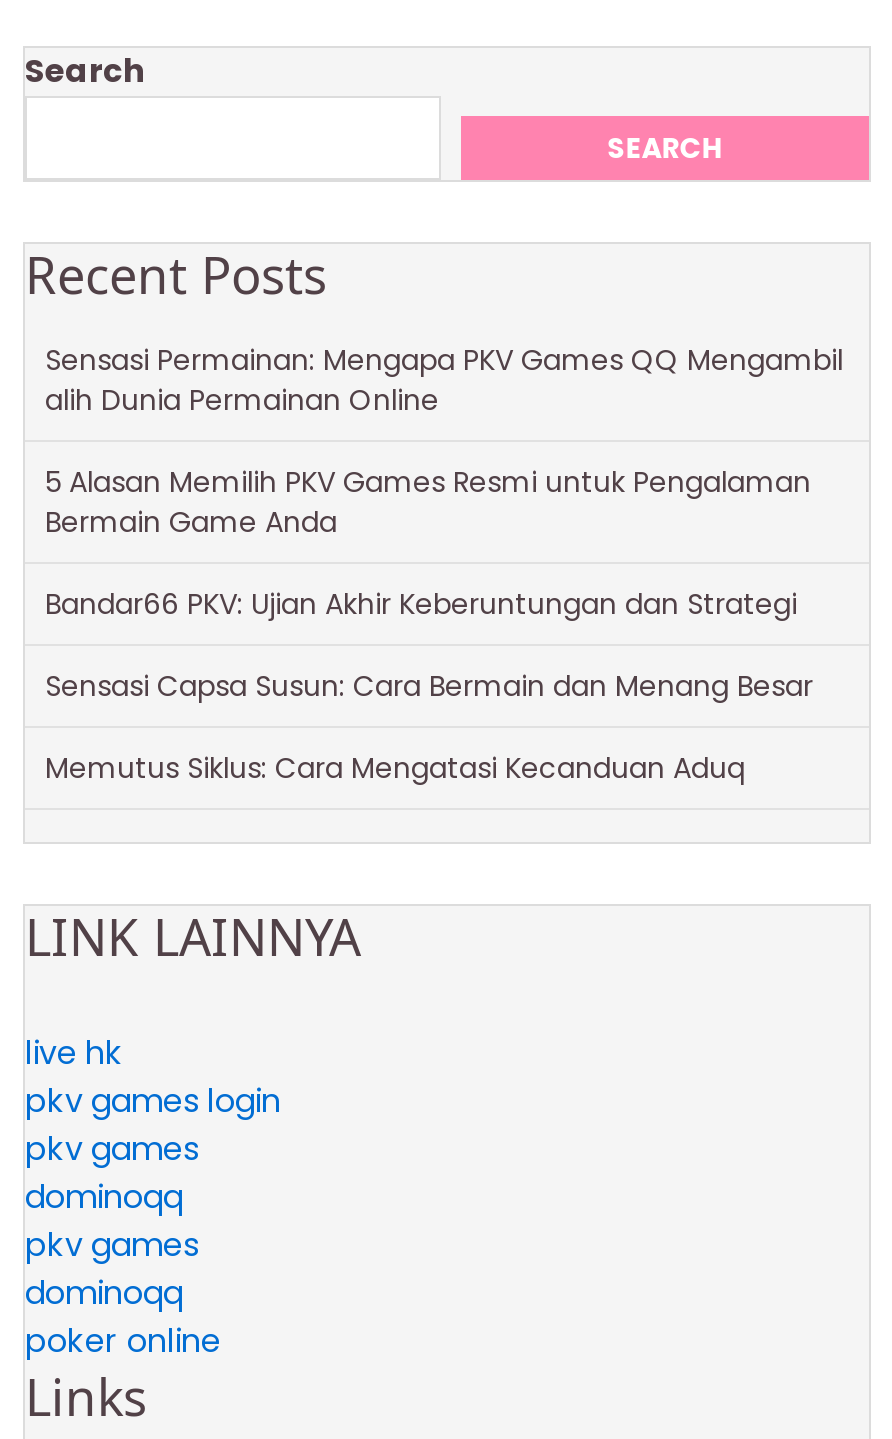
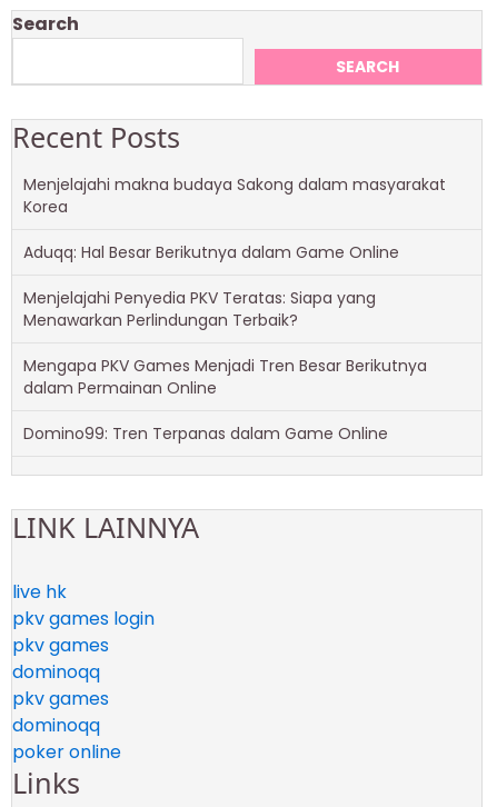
[45,340,843,420] Sensasi Permainan: Mengapa PKV Games QQ Mengambil | alih Dunia Permainan Online -> [23,173,446,218] Menjelajahi makna budaya Sakong dalam masyarakat | Korea
[45,462,811,542] 5 Alasan Memilih PKV Games Resmi untuk Pengalaman | Bermain Game Anda -> [23,241,399,263] Aduqq: Hal Besar Berikutnya dalam Game Online
[45,584,797,624] Bandar66 PKV: Ujian Akhir Keberuntungan dan Strategi -> [23,287,376,331] Menjelajahi Penyedia PKV Teratas: Siapa yang | Menawarkan Perlindungan Terbaik?
[45,666,813,706] Sensasi Capsa Susun: Cara Bermain dan Menang Besar -> [23,355,427,399] Mengapa PKV Games Menjadi Tren Besar Berikutnya | dalam Permainan Online
[45,748,745,788] Memutus Siklus: Cara Mengatasi Kecanduan Aduq -> [23,422,388,445] Domino99: Tren Terpanas dalam Game Online

